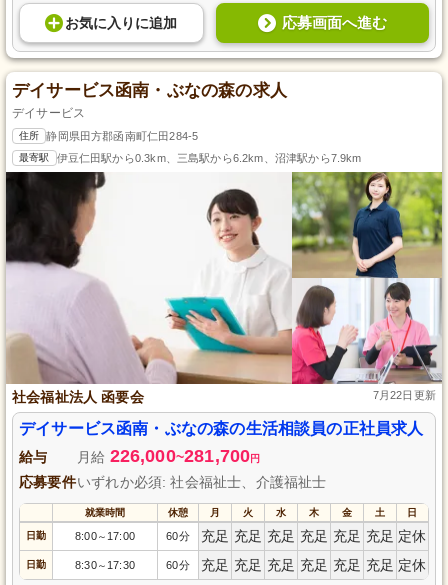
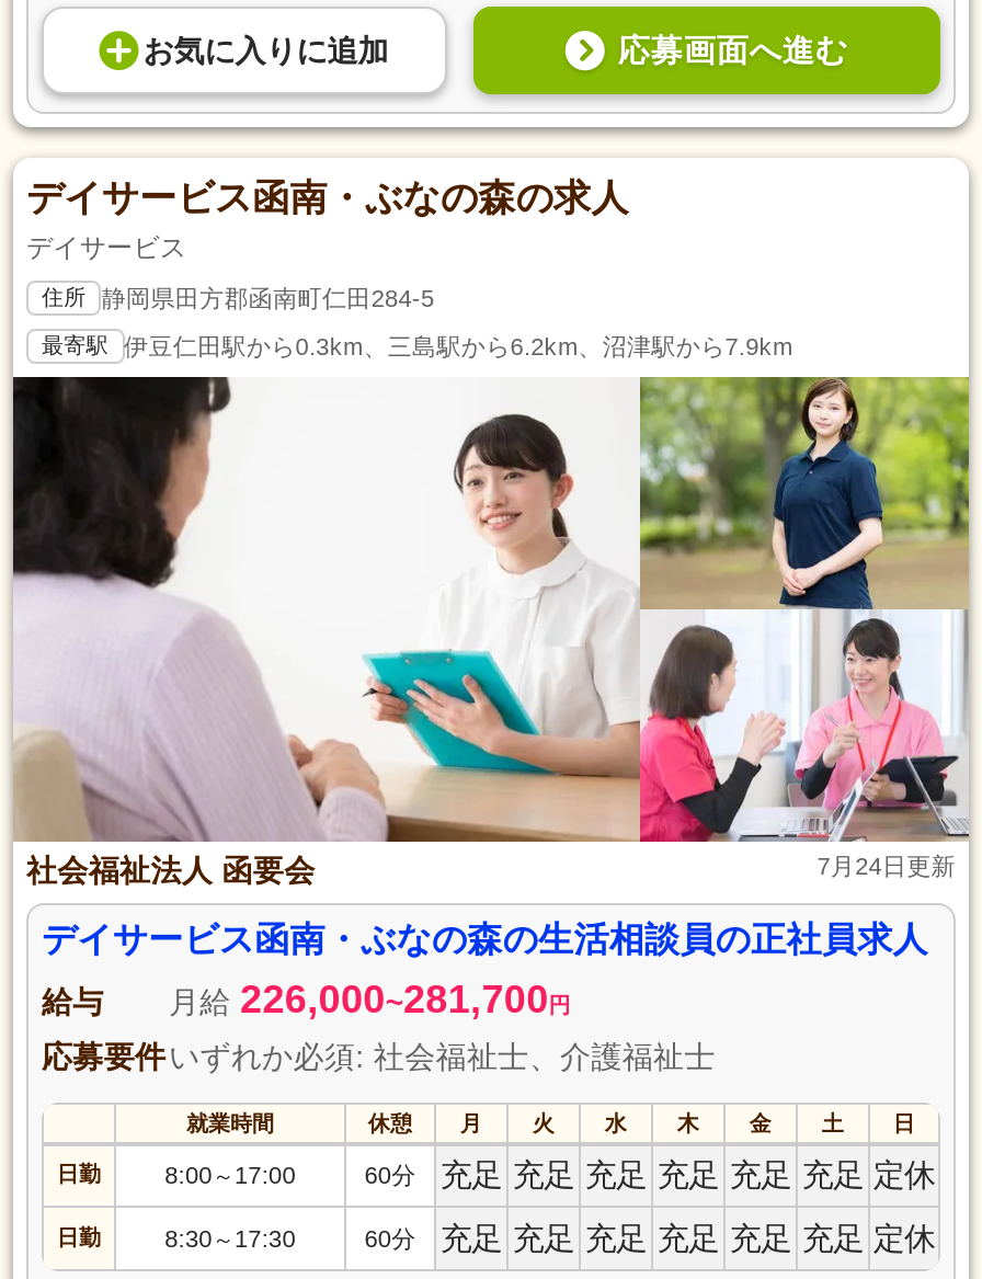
[373,389,436,401] 7月22日更新 -> [817,852,956,879] 7月24日更新

